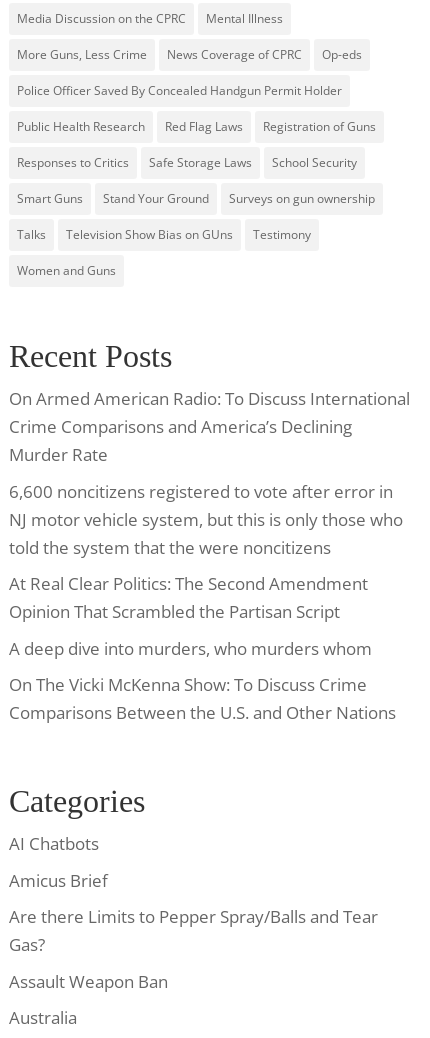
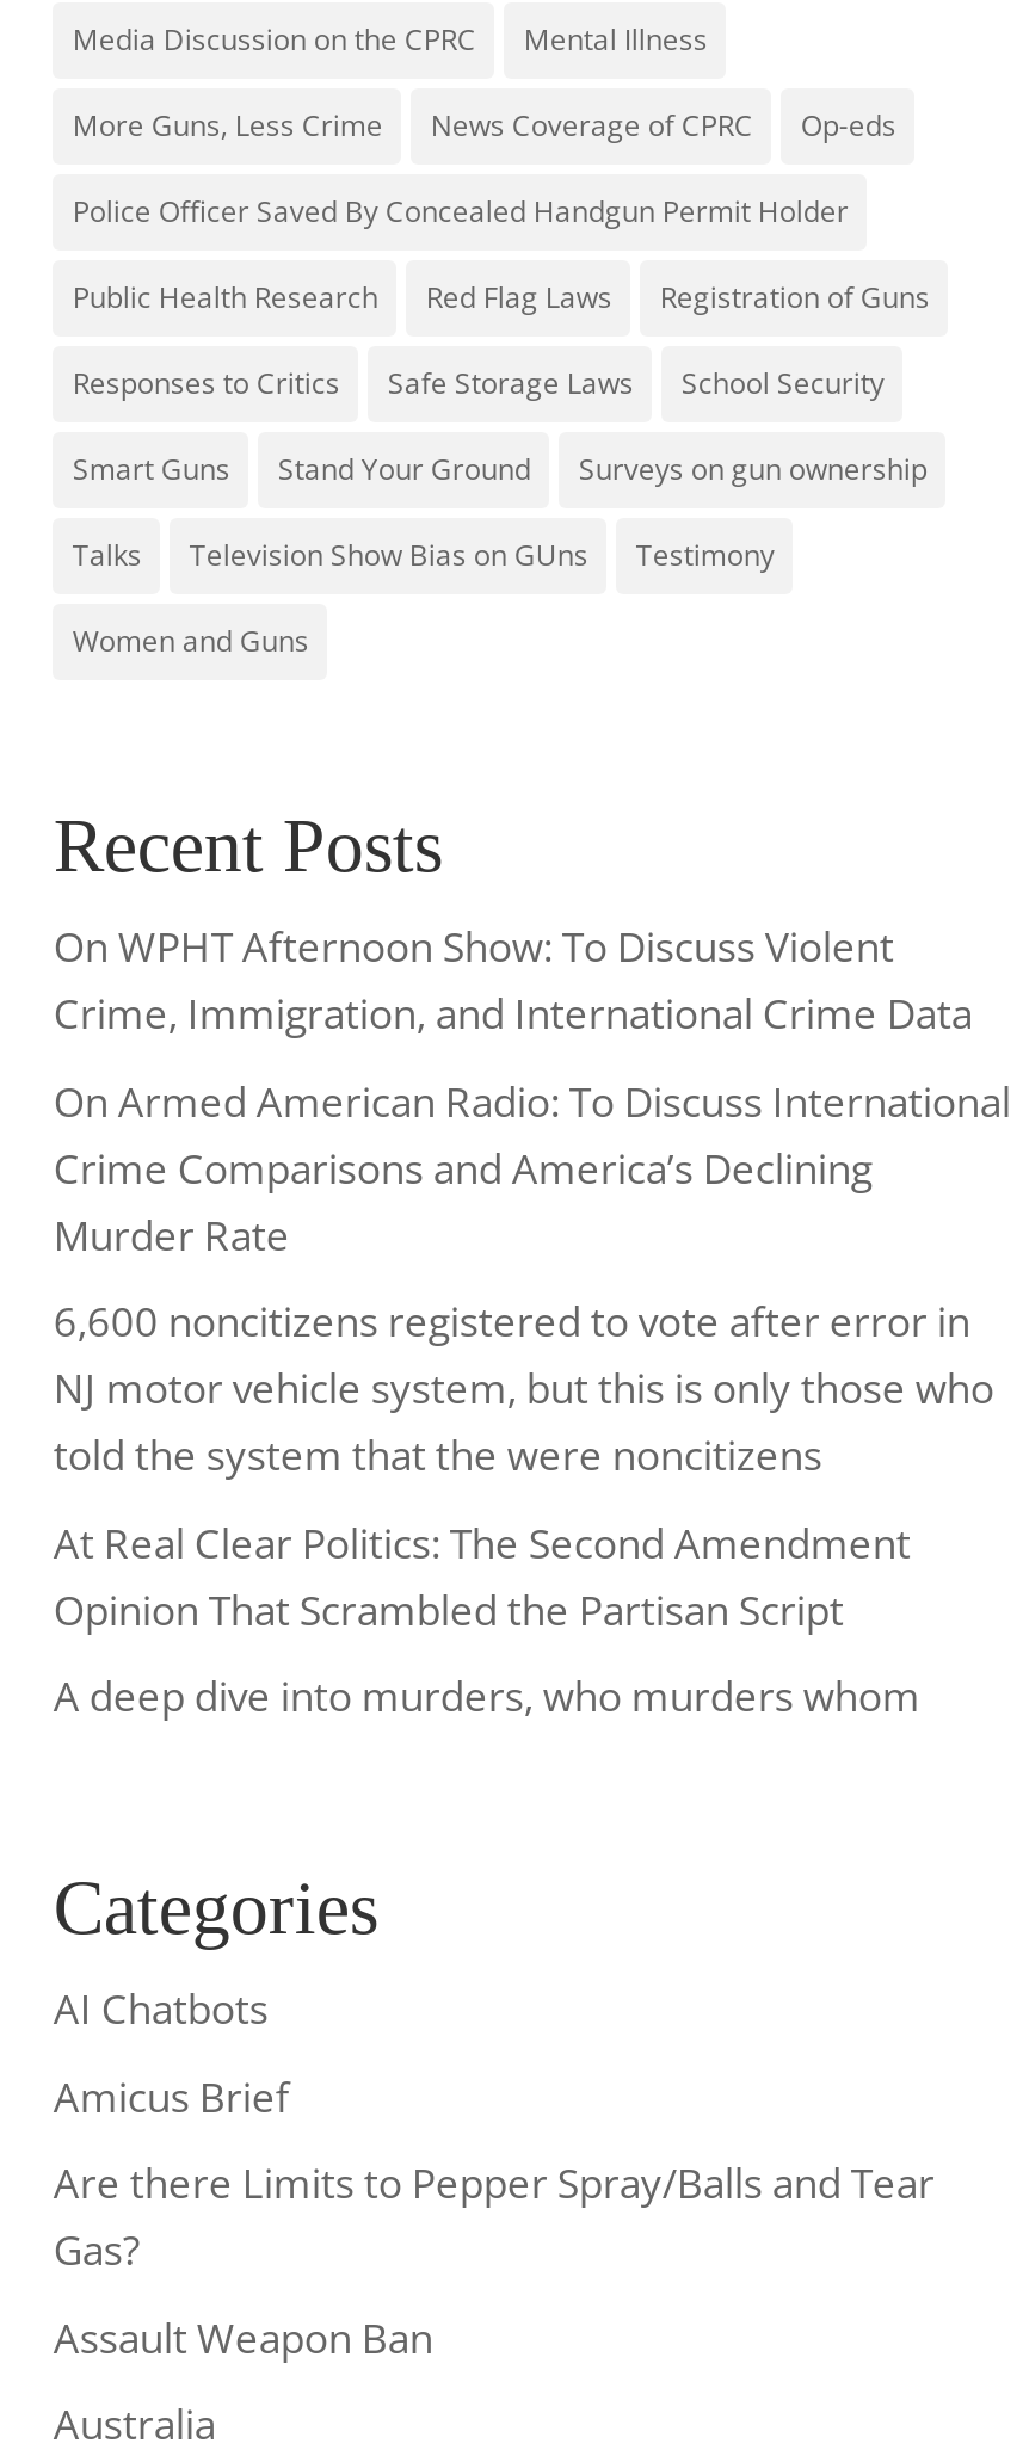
none -> [53,919,973,1041] On WPHT Afternoon Show: To Discuss Violent | Crime, Immigration, and International Crime Data
moved [9,387,410,660] -> [53,1073,1011,1724]: On Armed American Radio: To Discuss International | Crime Comparisons and America’s Declining | Murder Rate | ... | Opinion That Scrambled the Partisan Script | A deep dive into murders, who murders whom
[9,673,396,724] On The Vicki McKenna Show: To Discuss Crime | Comparisons Between the U.S. and Other Nations -> none

